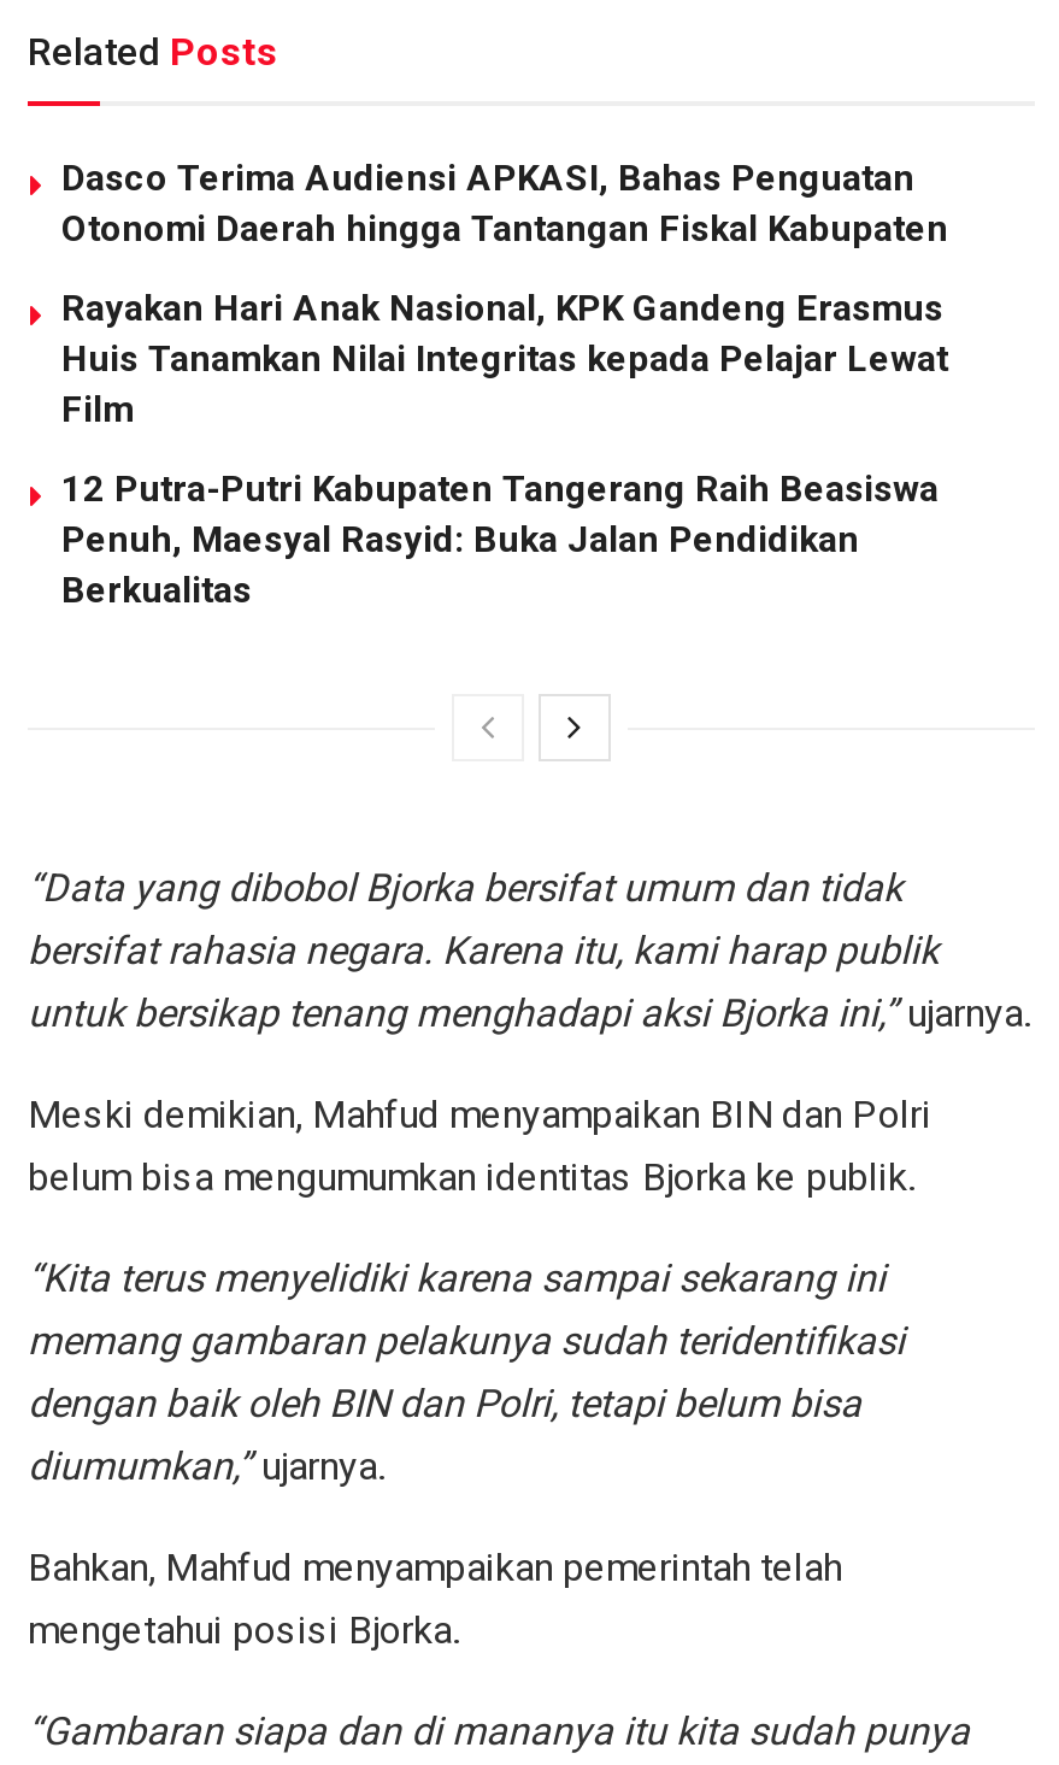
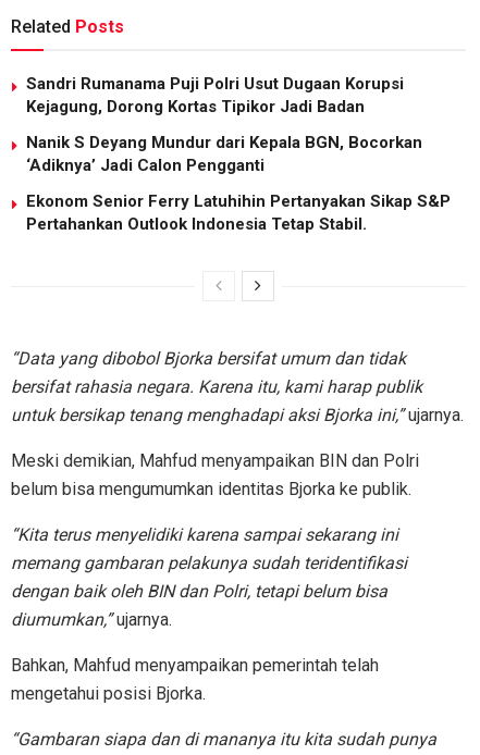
[61,157,948,251] Dasco Terima Audiensi APKASI, Bahas Penguatan | Otonomi Daerah hingga Tantangan Fiskal Kabupaten -> [26,74,404,117] Sandri Rumanama Puji Polri Usut Dugaan Korupsi | Kejagung, Dorong Kortas Tipikor Jadi Badan
[61,287,948,432] Rayakan Hari Anak Nasional, KPK Gandeng Erasmus | Huis Tanamkan Nilai Integritas kepada Pelajar Lewat | Film -> [26,133,422,175] Nanik S Deyang Mundur dari Kepala BGN, Bocorkan | ‘Adiknya’ Jadi Calon Pengganti
[61,468,939,613] 12 Putra-Putri Kabupaten Tangerang Raih Beasiswa | Penuh, Maesyal Rasyid: Buka Jalan Pendidikan | Berkualitas -> [26,192,451,234] Ekonom Senior Ferry Latuhihin Pertanyakan Sikap S&P | Pertahankan Outlook Indonesia Tetap Stabil.

